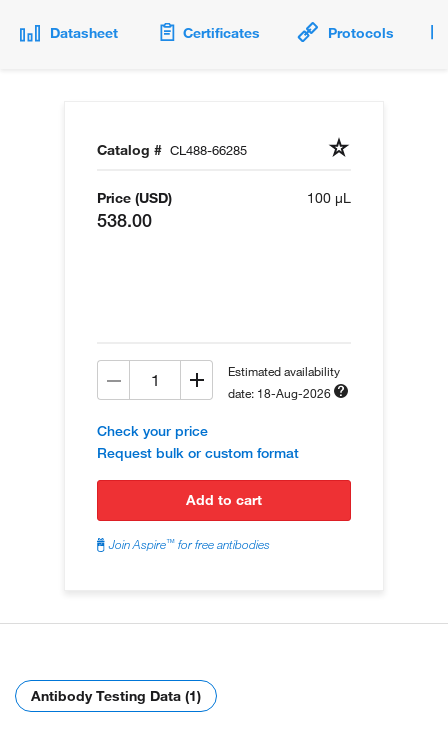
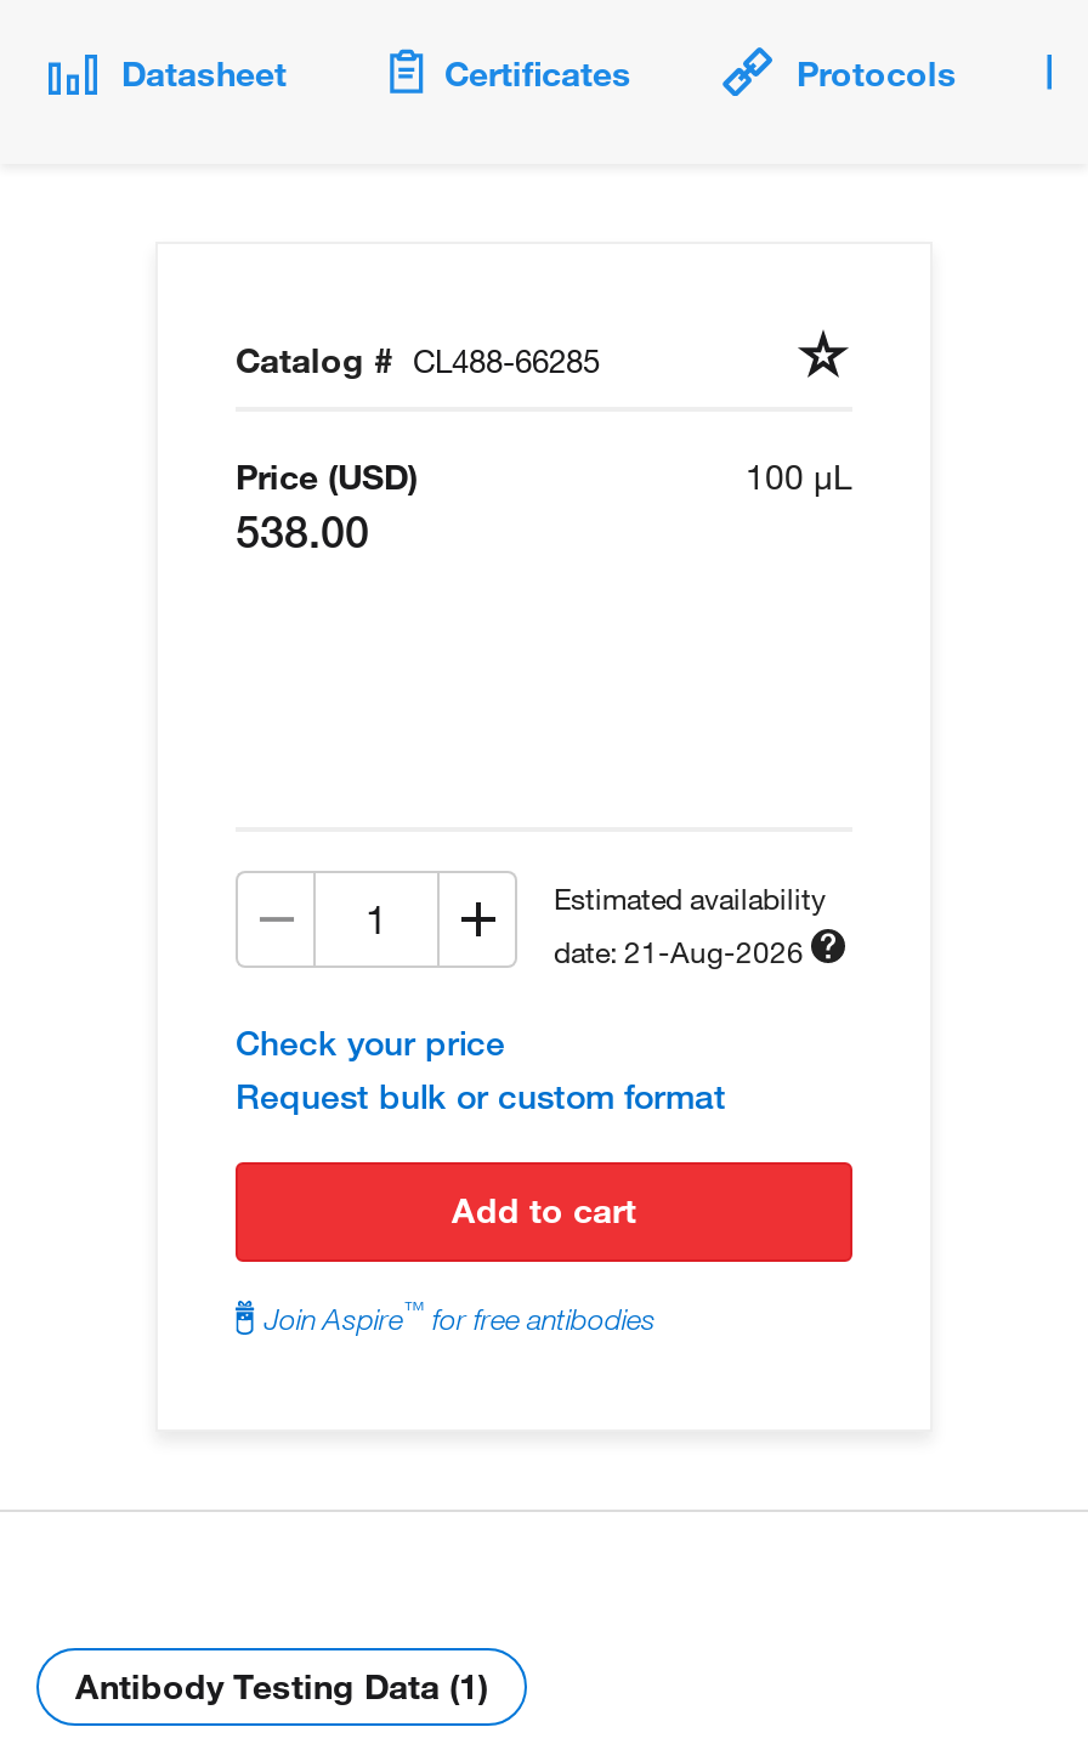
[228,385,331,401] date: 18-Aug-2026 -> [554,931,804,970] date: 21-Aug-2026

